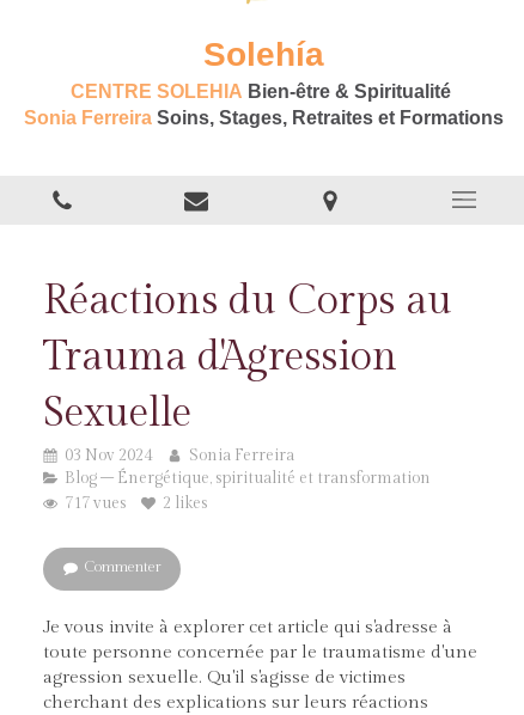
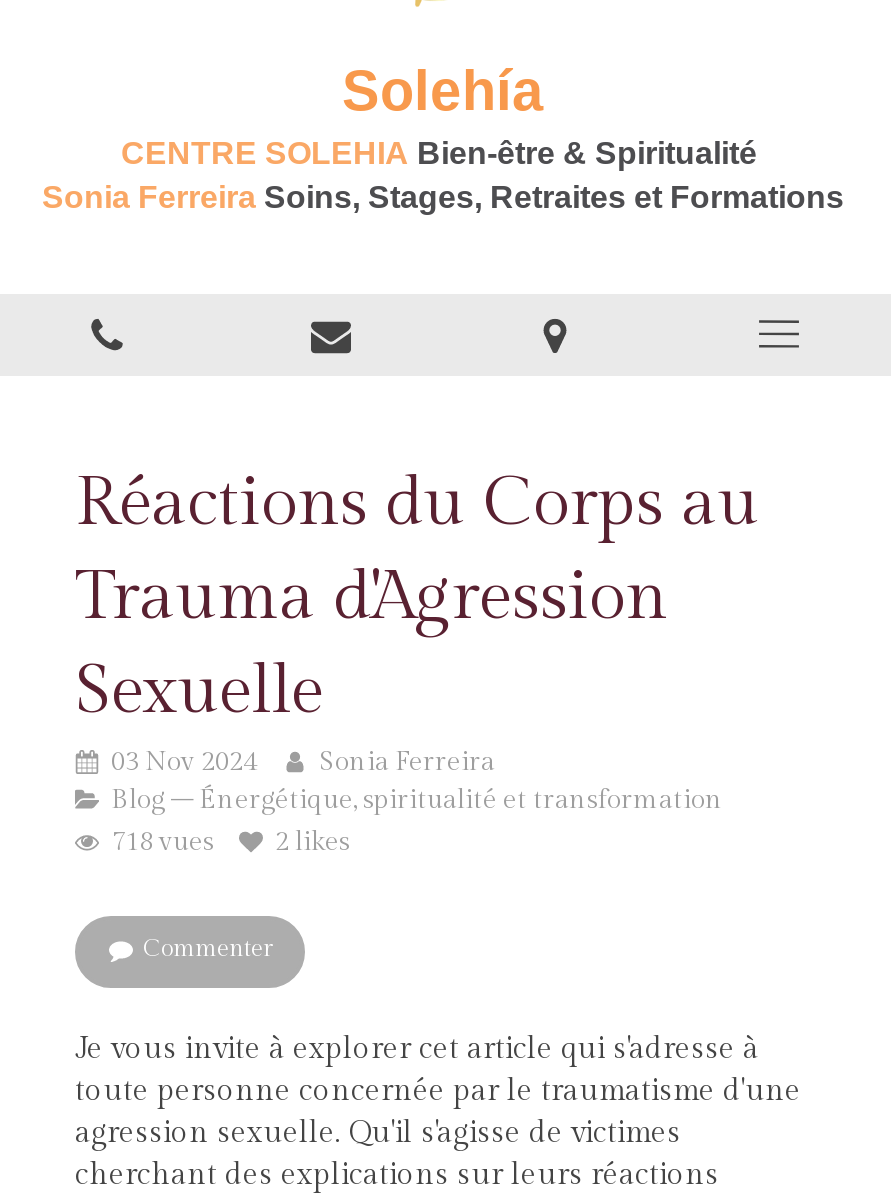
[65,493,207,512] 717 vues 2 likes -> [111,825,349,857] 718 vues 2 likes

